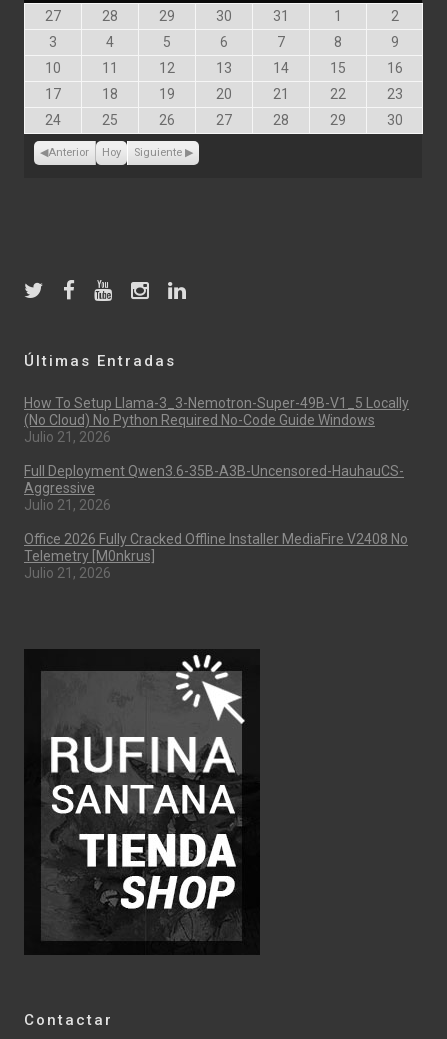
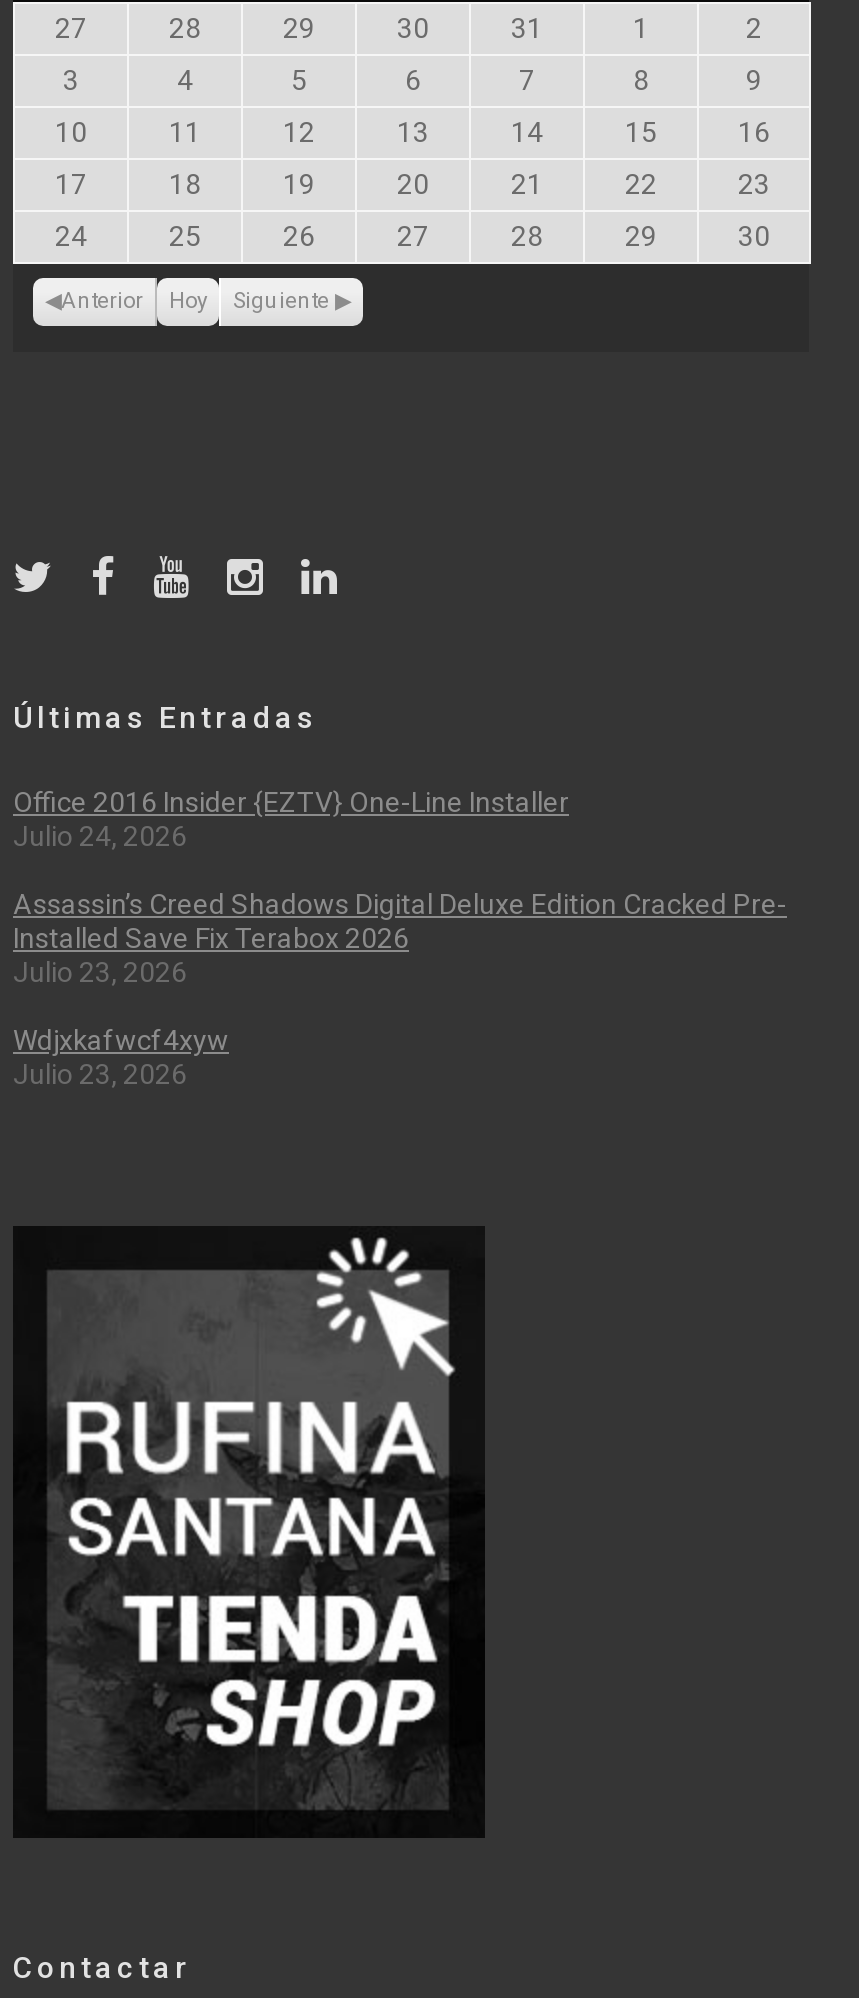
[24,395,409,445] How To Setup Llama-3_3-Nemotron-Super-49B-V1_5 Locally | (No Cloud) No Python Required No-Code Guide Windows | Julio 21, 2026 -> [13,786,569,852] Office 2016 Insider {EZTV} One-Line Installer | Julio 24, 2026
[24,463,404,513] Full Deployment Qwen3.6-35B-A3B-Uncensored-HauhauCS- | Aggressive | Julio 21, 2026 -> [13,888,787,988] Assassin’s Creed Shadows Digital Deluxe Edition Cracked Pre- | Installed Save Fix Terabox 2026 | Julio 23, 2026
[24,531,408,581] Office 2026 Fully Cracked Offline Installer MediaFire V2408 No | Telemetry [m0nkrus] | Julio 21, 2026 -> [13,1024,229,1090] Wdjxkafwcf4xyw | Julio 23, 2026

